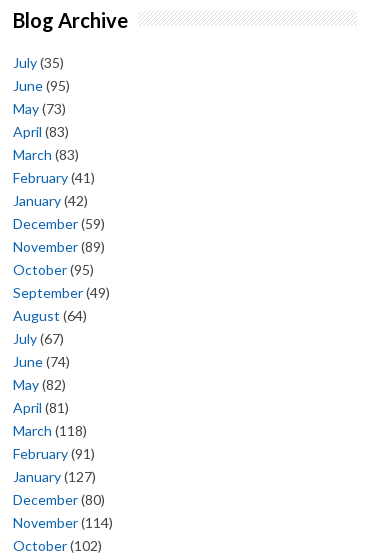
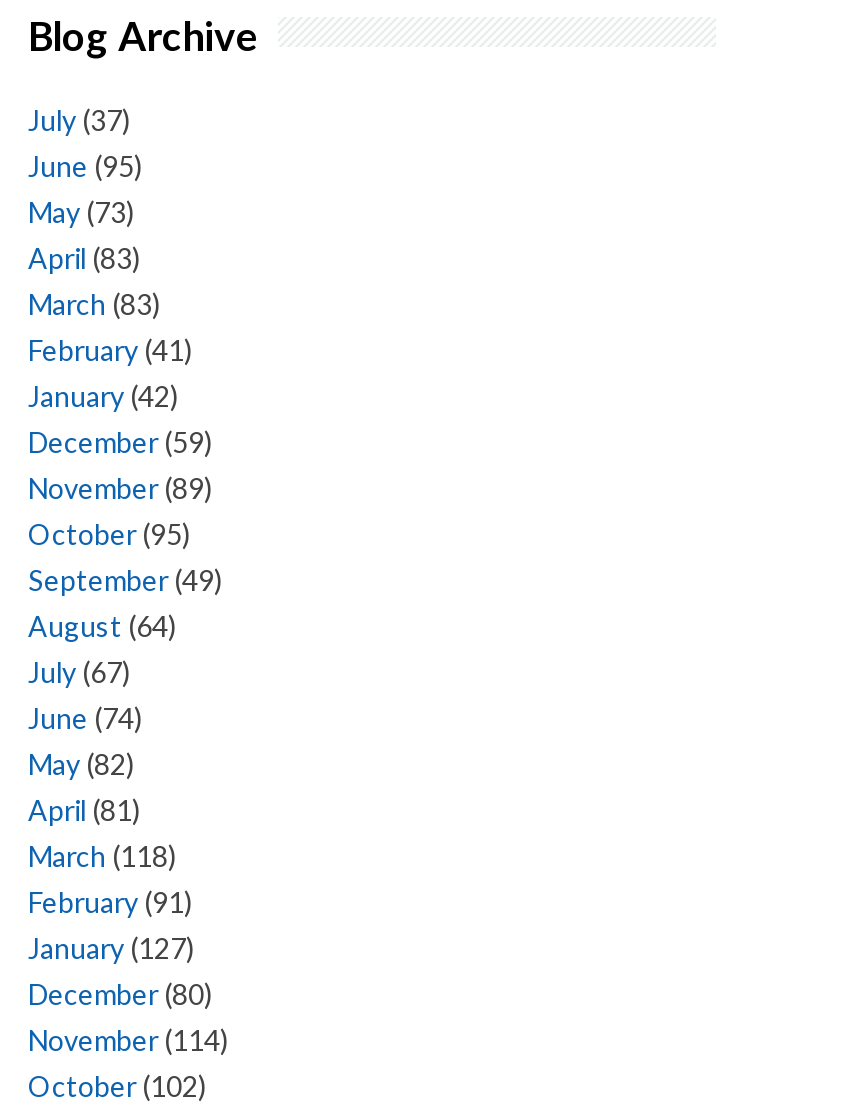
[13,54,64,71] July (35) -> [28,103,130,137] July (37)

